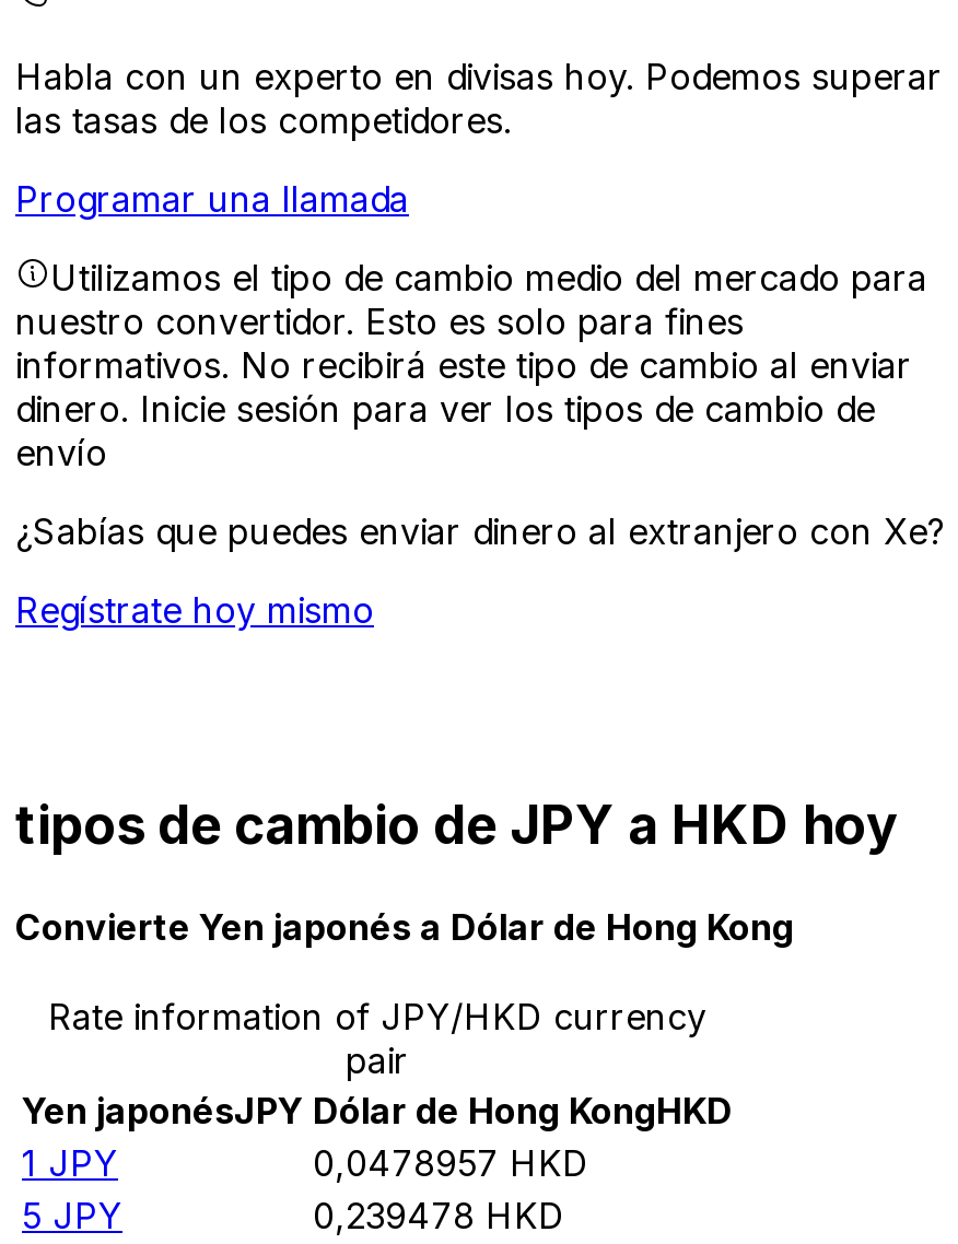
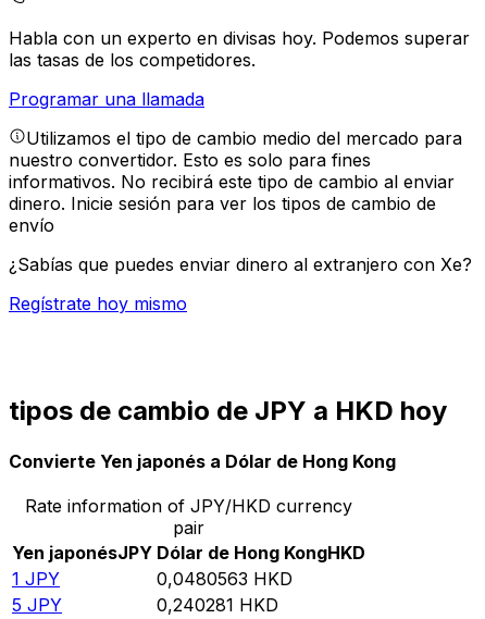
[313,1141,588,1185] 0,0478957 HKD -> [157,568,293,589] 0,0480563 HKD
[313,1193,564,1237] 0,239478 HKD -> [157,594,278,616] 0,240281 HKD

